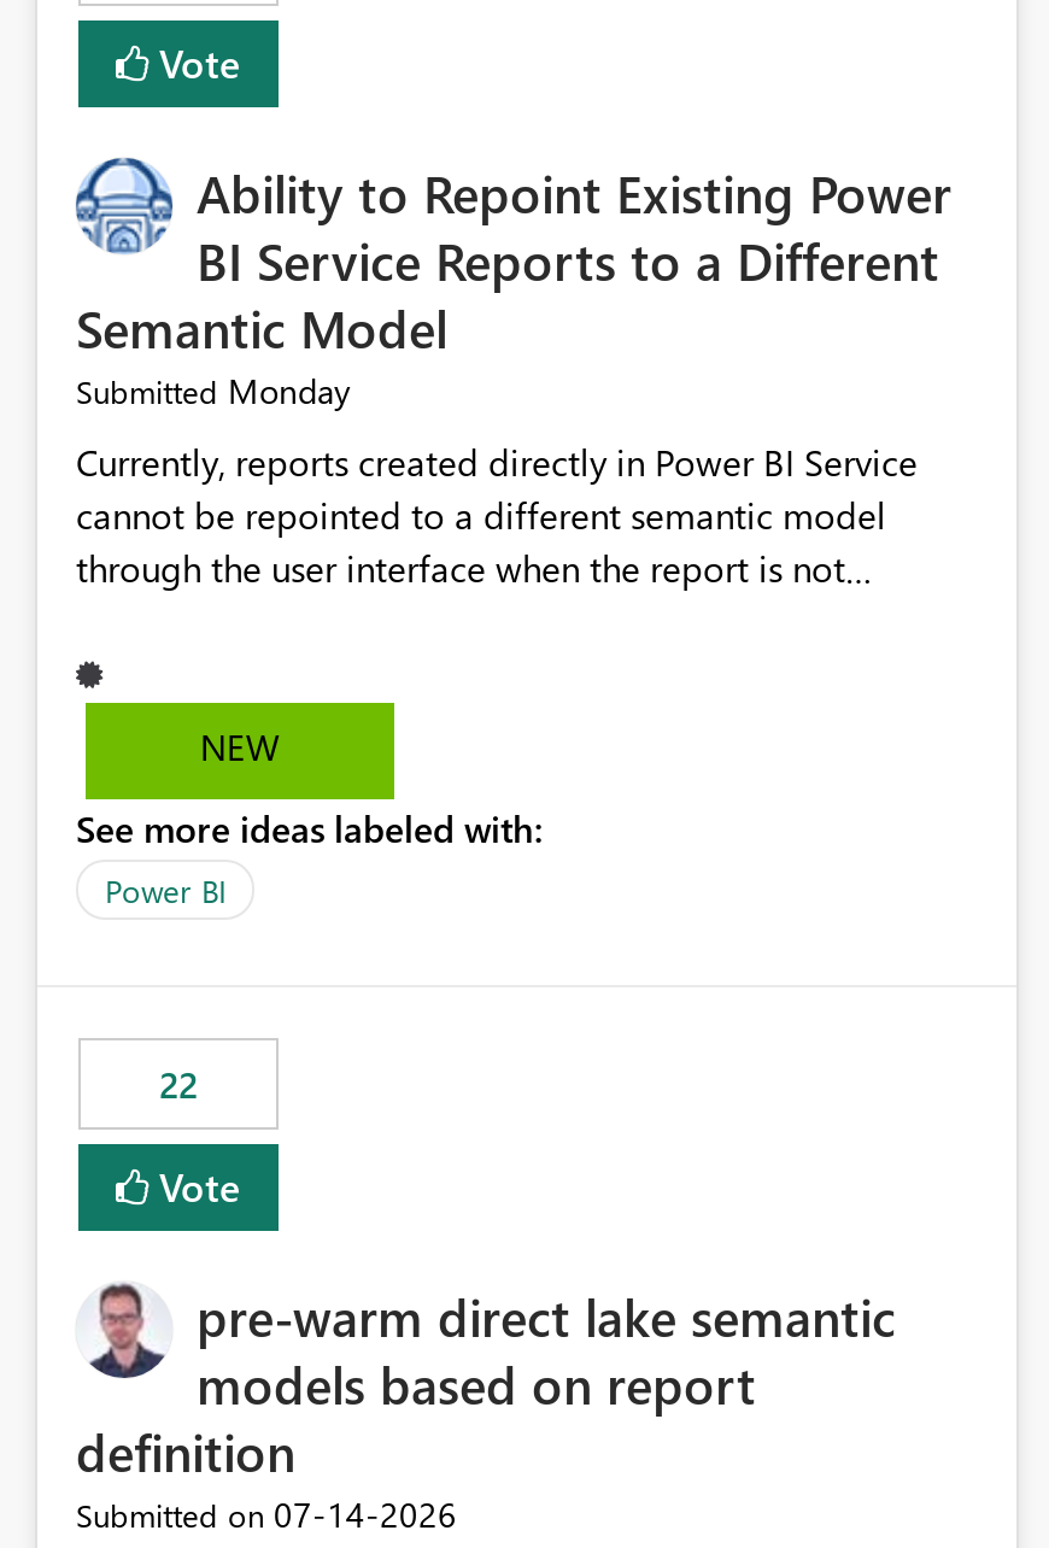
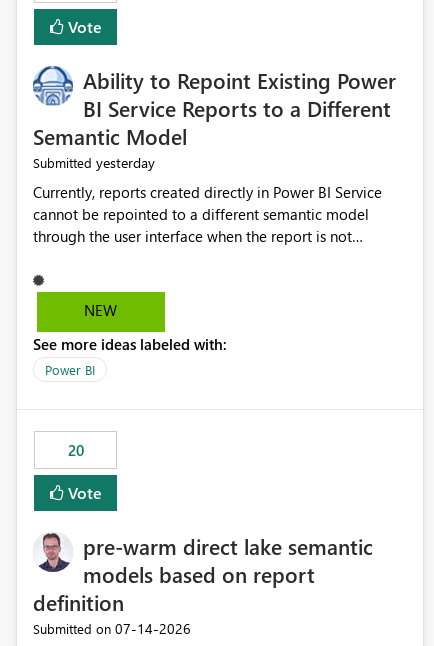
[76,369,351,414] Submitted Monday -> [33,153,155,172] Submitted yesterday
[159,1061,198,1109] 22 -> [67,440,83,460] 20

